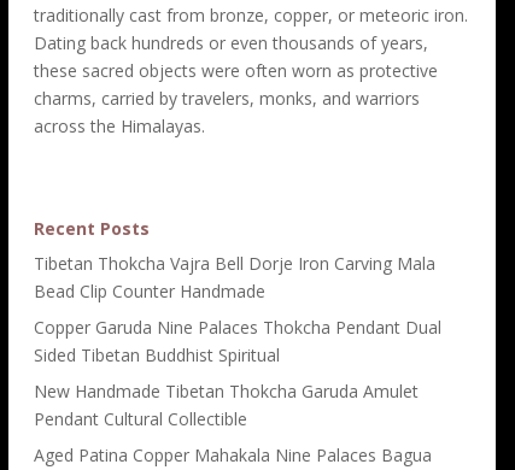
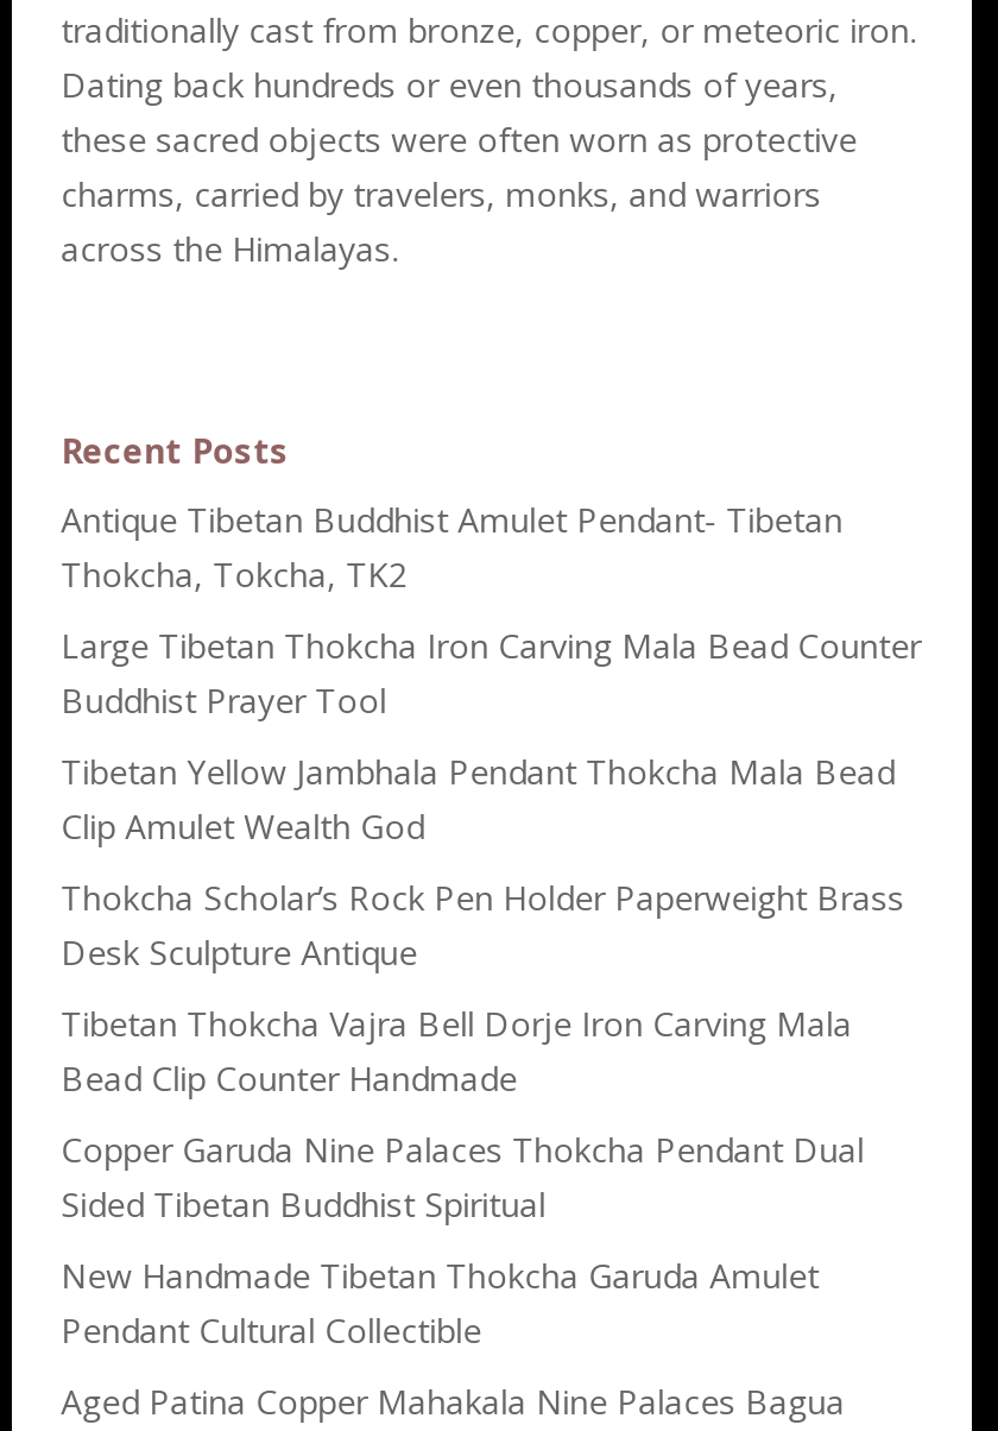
none -> [61,497,921,974] Antique Tibetan Buddhist Amulet Pendant- Tibetan | Thokcha, Tokcha, TK2 | Large Tibetan Thokcha Iron Carving Mala Bead Counter | Buddhist Prayer Tool | Tibetan Yellow Jambhala Pendant Thokcha Mala Bead | Clip Amulet Wealth God | Thokcha Scholar’s Rock Pen Holder Paperweight Brass | Desk Sculpture Antique

